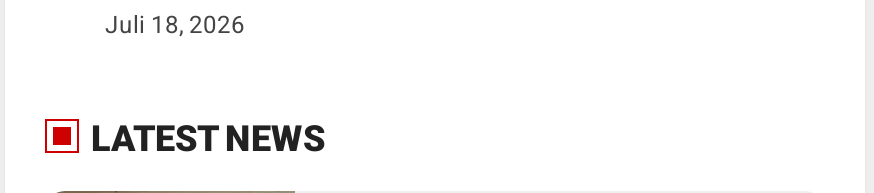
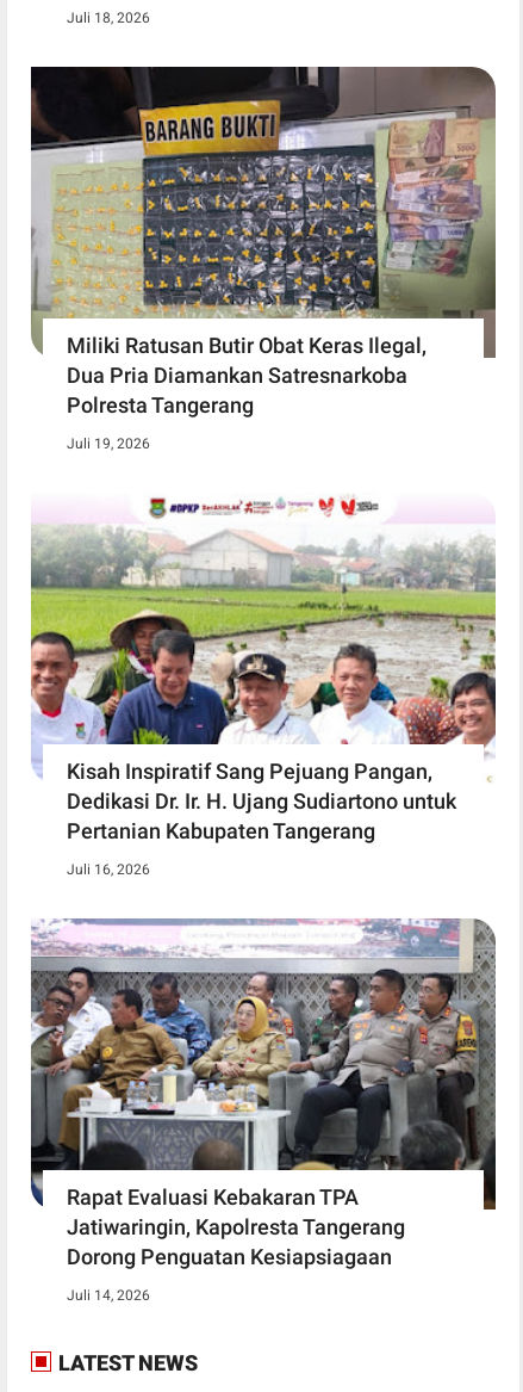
none -> [30,66,497,452] [image] | Miliki Ratusan Butir Obat Keras Ilegal, | Dua Pria Diamankan Satresnarkoba | Polresta Tangerang | Juli 19, 2026
none -> [30,496,497,878] [image] | Kisah Inspiratif Sang Pejuang Pangan, | Dedikasi Dr. Ir. H. Ujang Sudiartono untuk | Pertanian Kabupaten Tangerang | Juli 16, 2026
none -> [30,917,497,1303] [image] | Rapat Evaluasi Kebakaran TPA | Jatiwaringin, Kapolresta Tangerang | Dorong Penguatan Kesiapsiagaan | Juli 14, 2026

